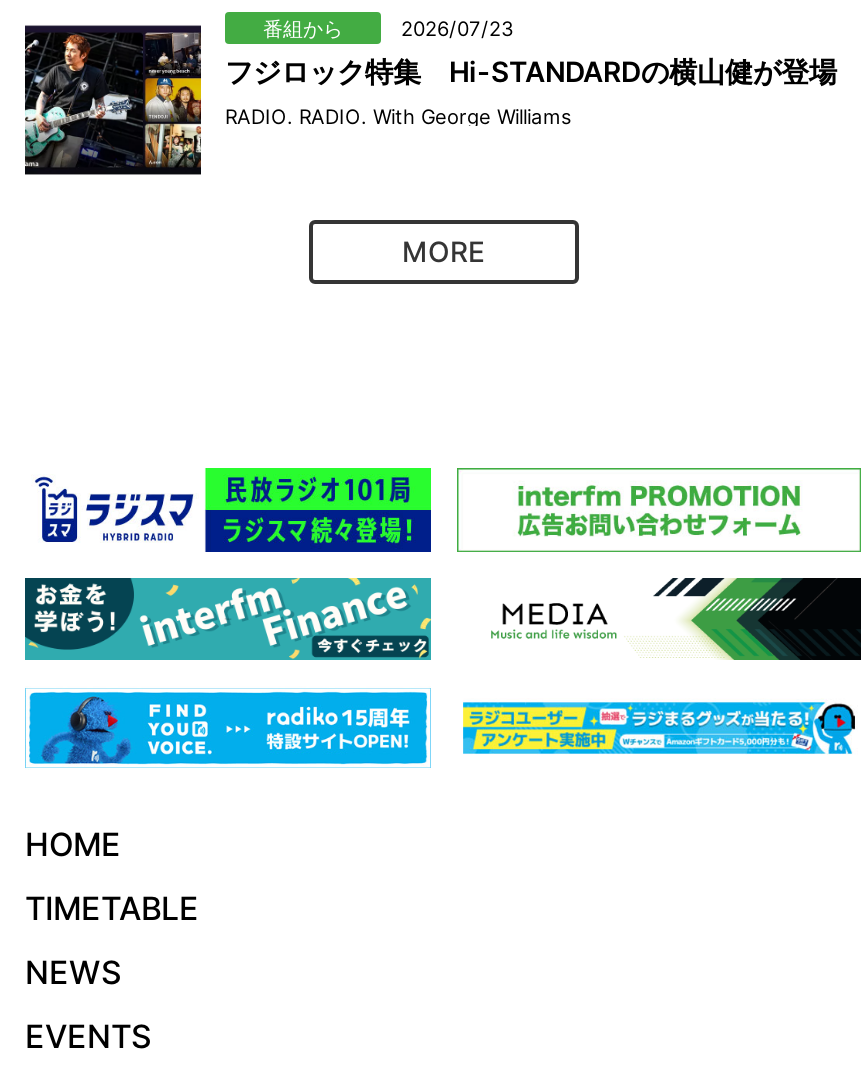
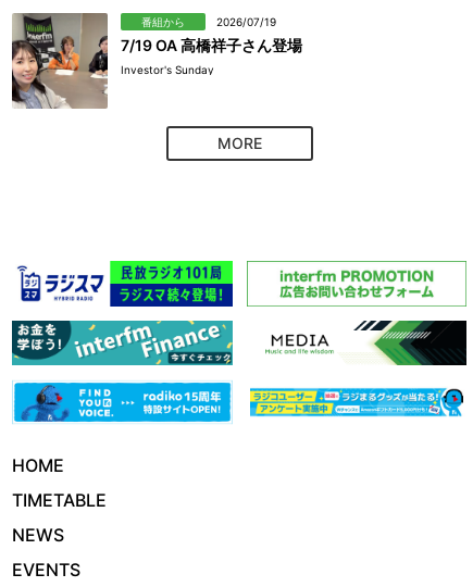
[23,12,837,188] [image] | 2026/07/23 | フジロック特集 Hi-STANDARDの横山健が登場 -> [12,12,302,110] [image] | 2026/07/19 | 7/19 OA 高橋祥子さん登場
[225,104,571,128] RADIO. RADIO. With George Williams -> [121,63,214,76] Investor's Sunday

